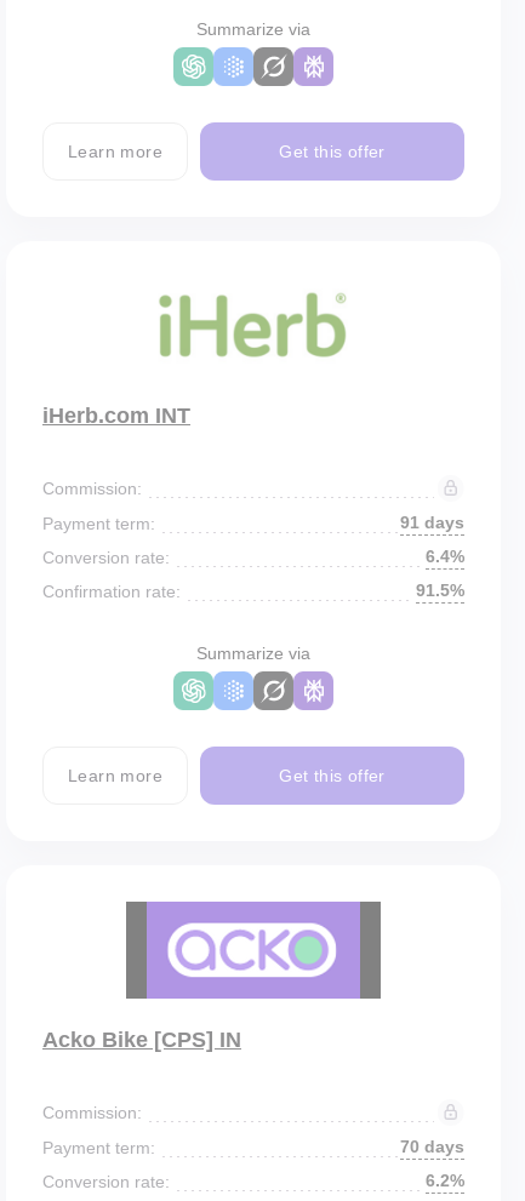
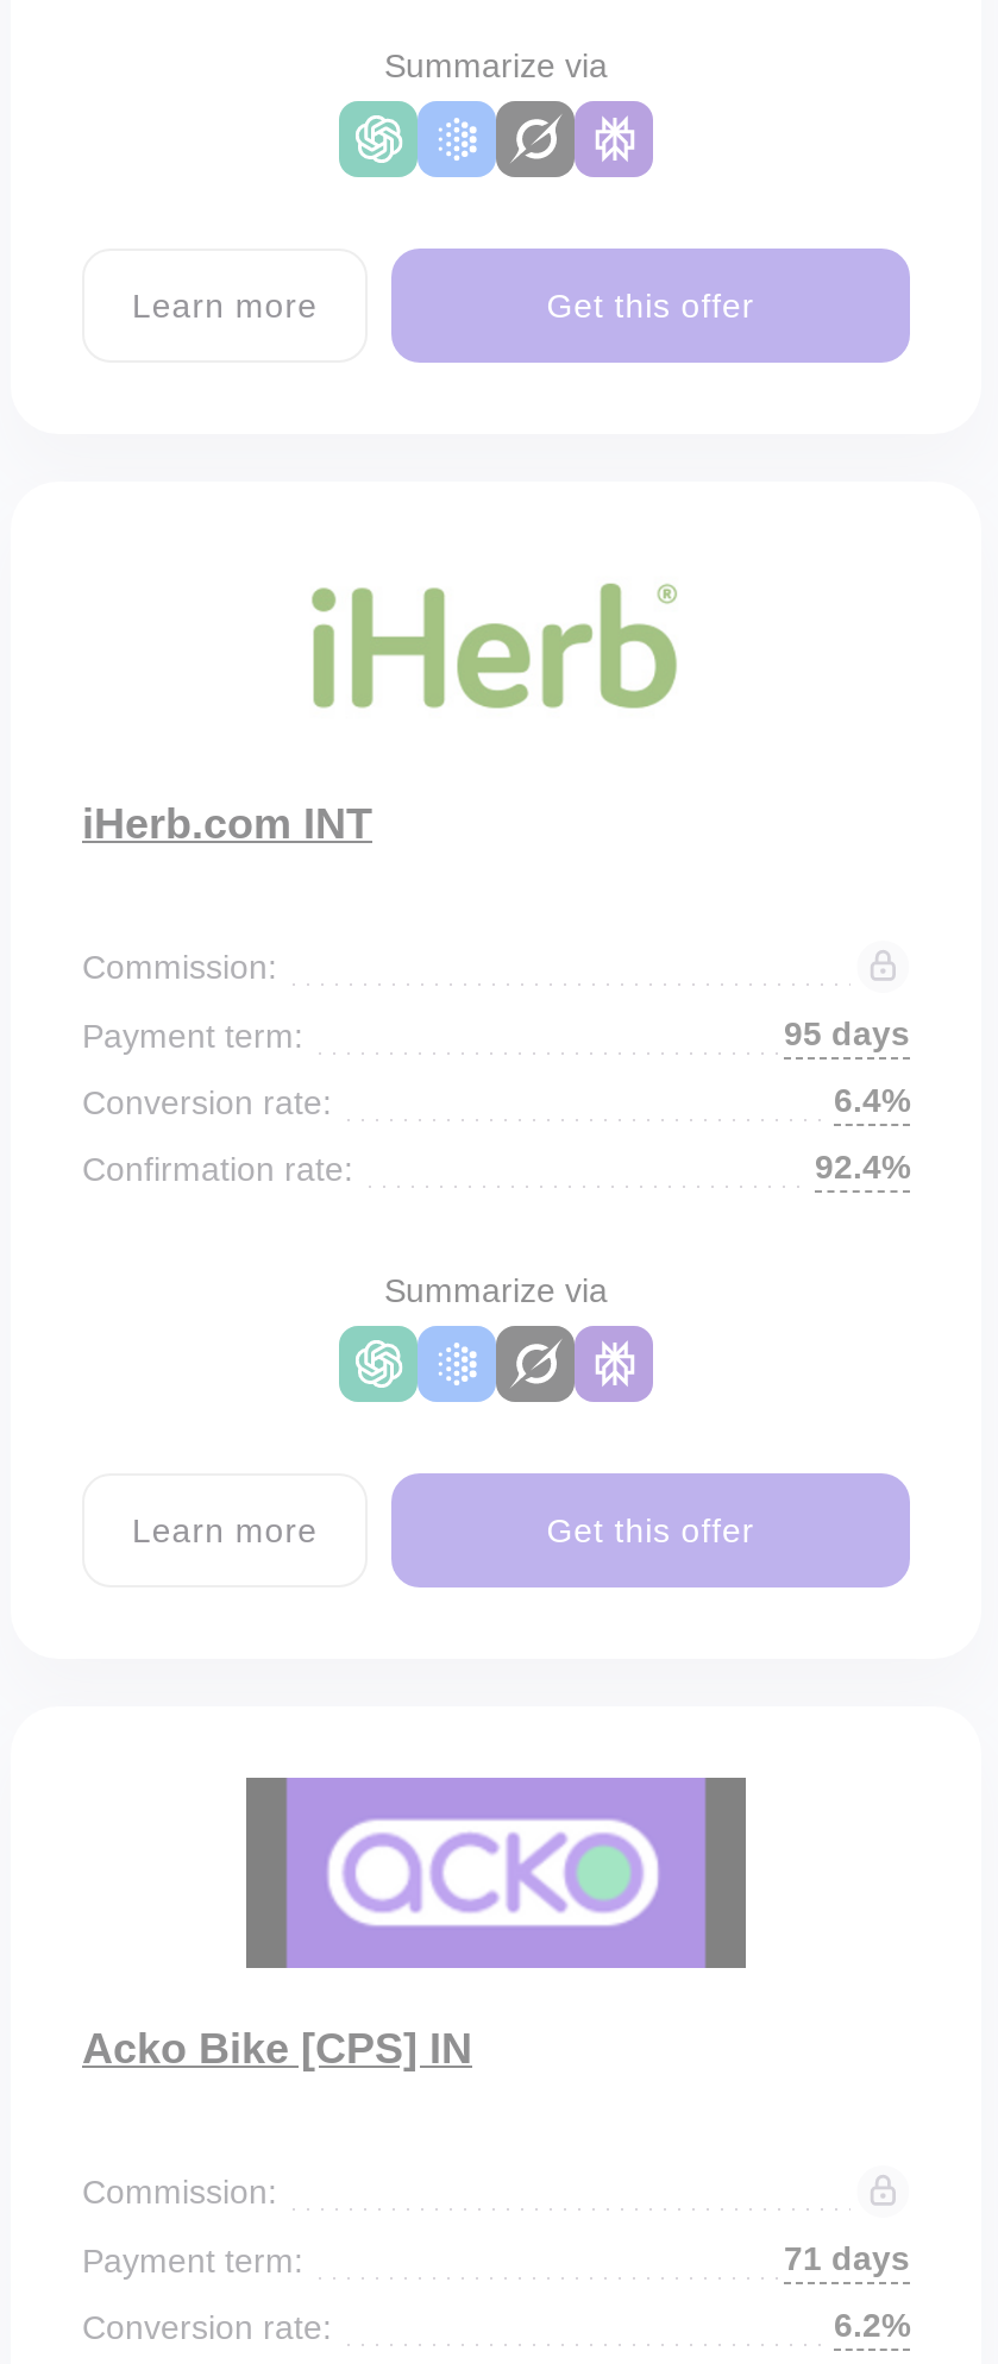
[400,513,464,532] 91 days -> [784,1014,910,1052] 95 days
[416,581,464,600] 91.5% -> [815,1148,910,1186] 92.4%
[400,1137,464,1156] 70 days -> [784,2239,910,2277] 71 days

